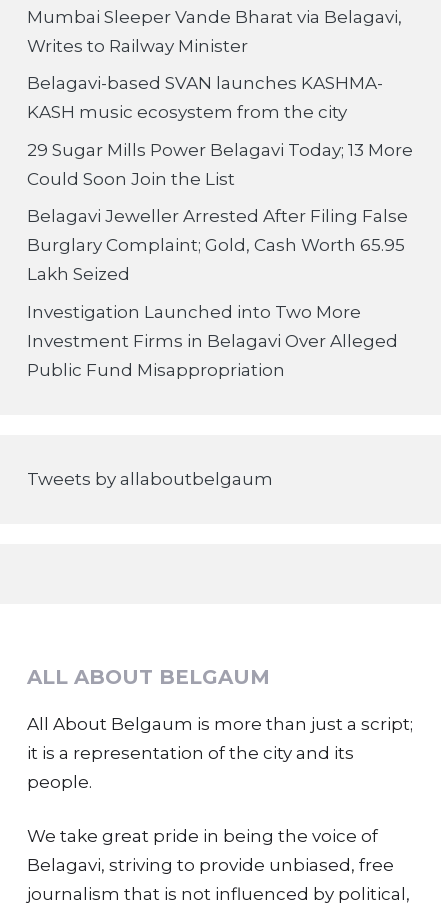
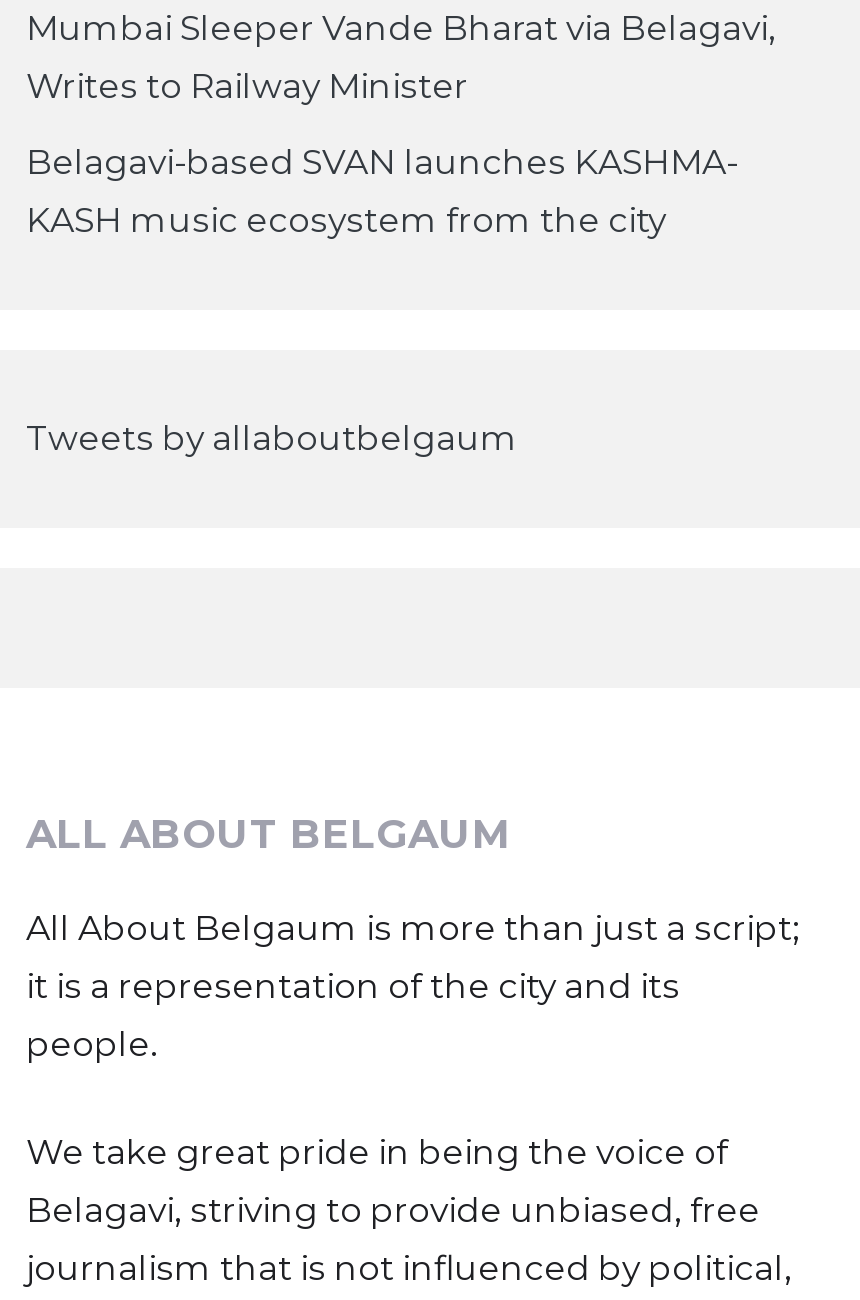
[27,140,413,380] 29 Sugar Mills Power Belagavi Today; 13 More | Could Soon Join the List | Belagavi Jeweller Arrested After Filing False | Burglary Complaint; Gold, Cash Worth 65.95 | Lakh Seized | Investigation Launched into Two More | Investment Firms in Belagavi Over Alleged | Public Fund Misappropriation -> none

